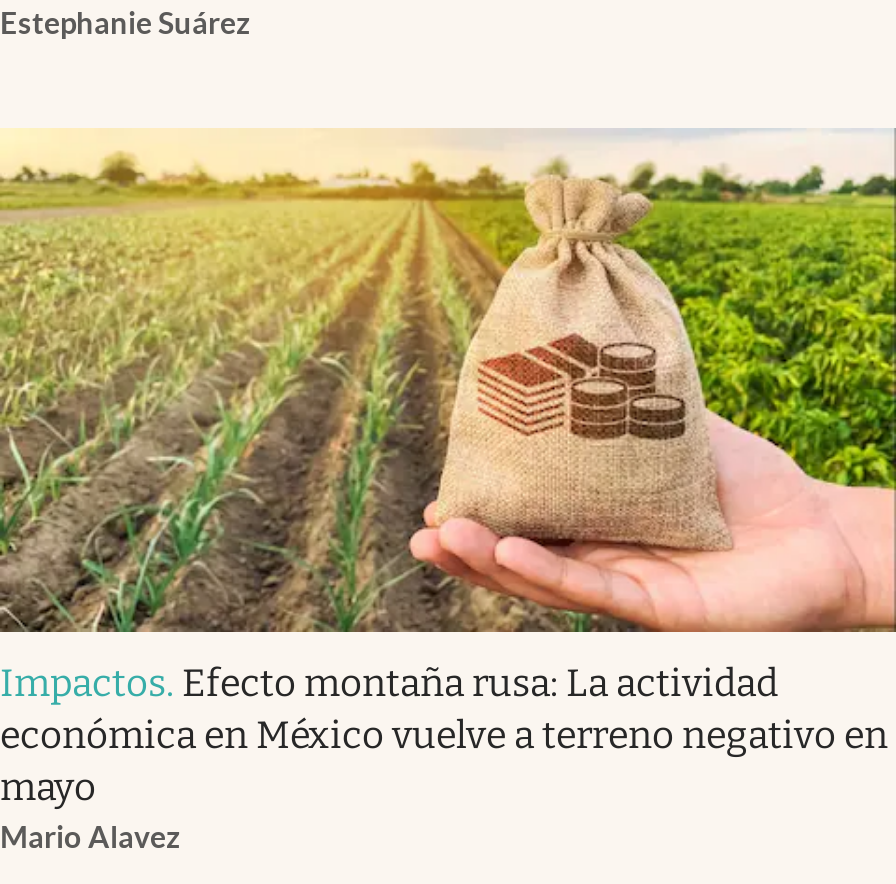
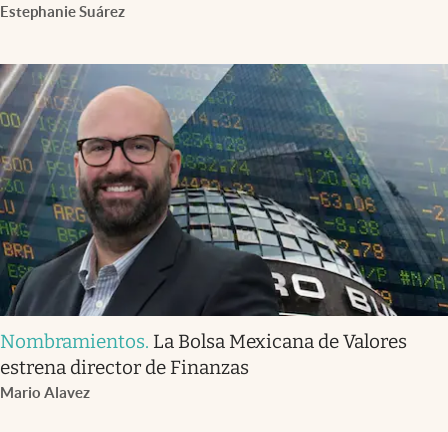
[0,128,890,811] [image] | Impactos. Efecto montaña rusa: La actividad | económica en México vuelve a terreno negativo en | mayo -> [0,63,445,379] [image] | Nombramientos. La Bolsa Mexicana de Valores | estrena director de Finanzas

